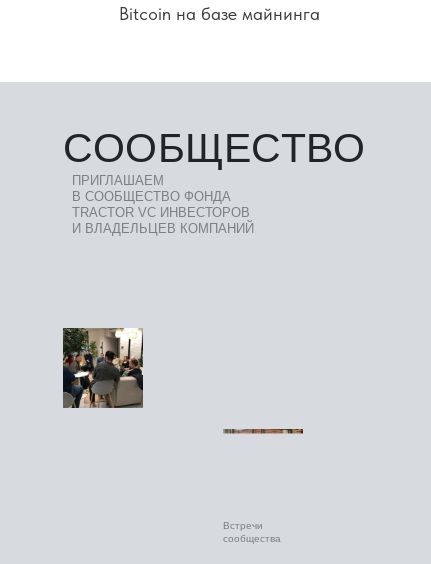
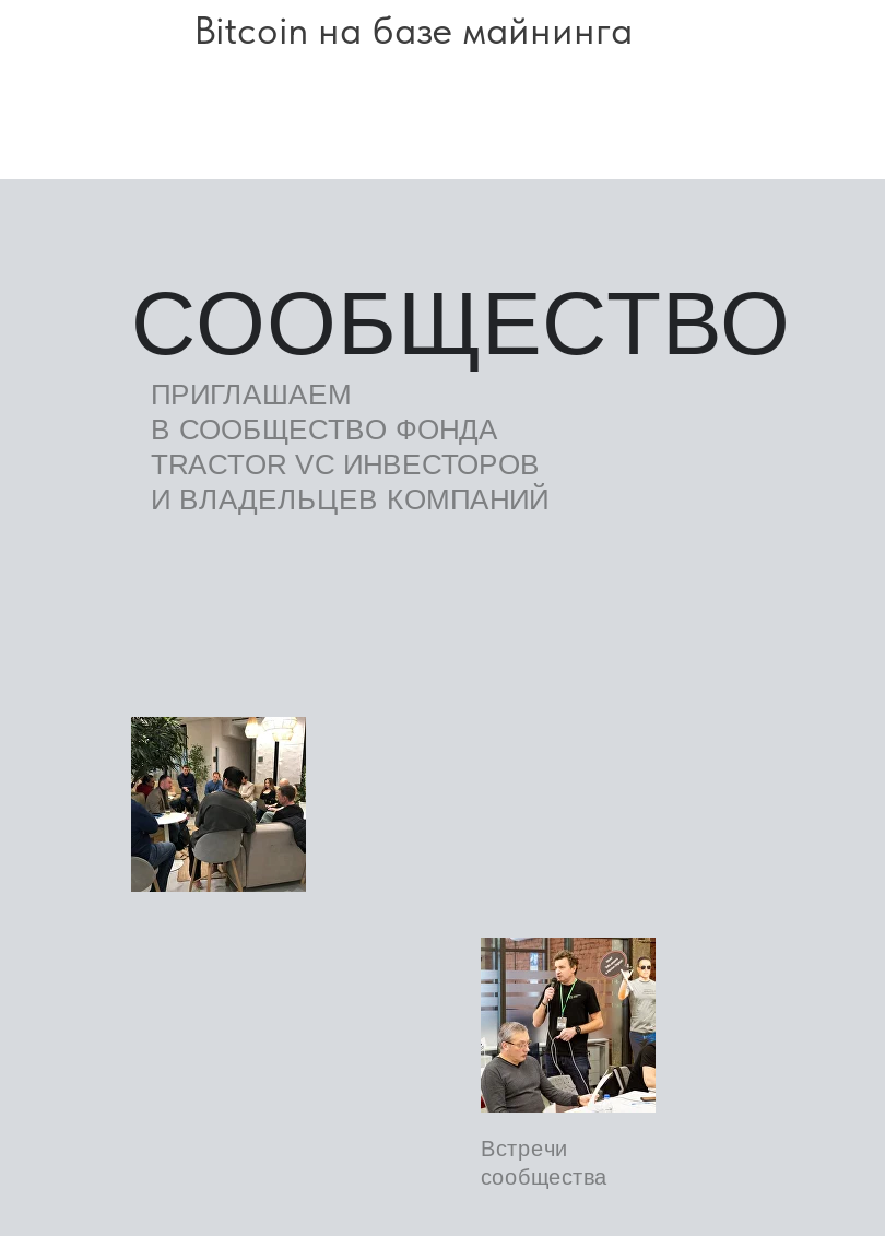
none -> [479,946,658,1115] [image]

